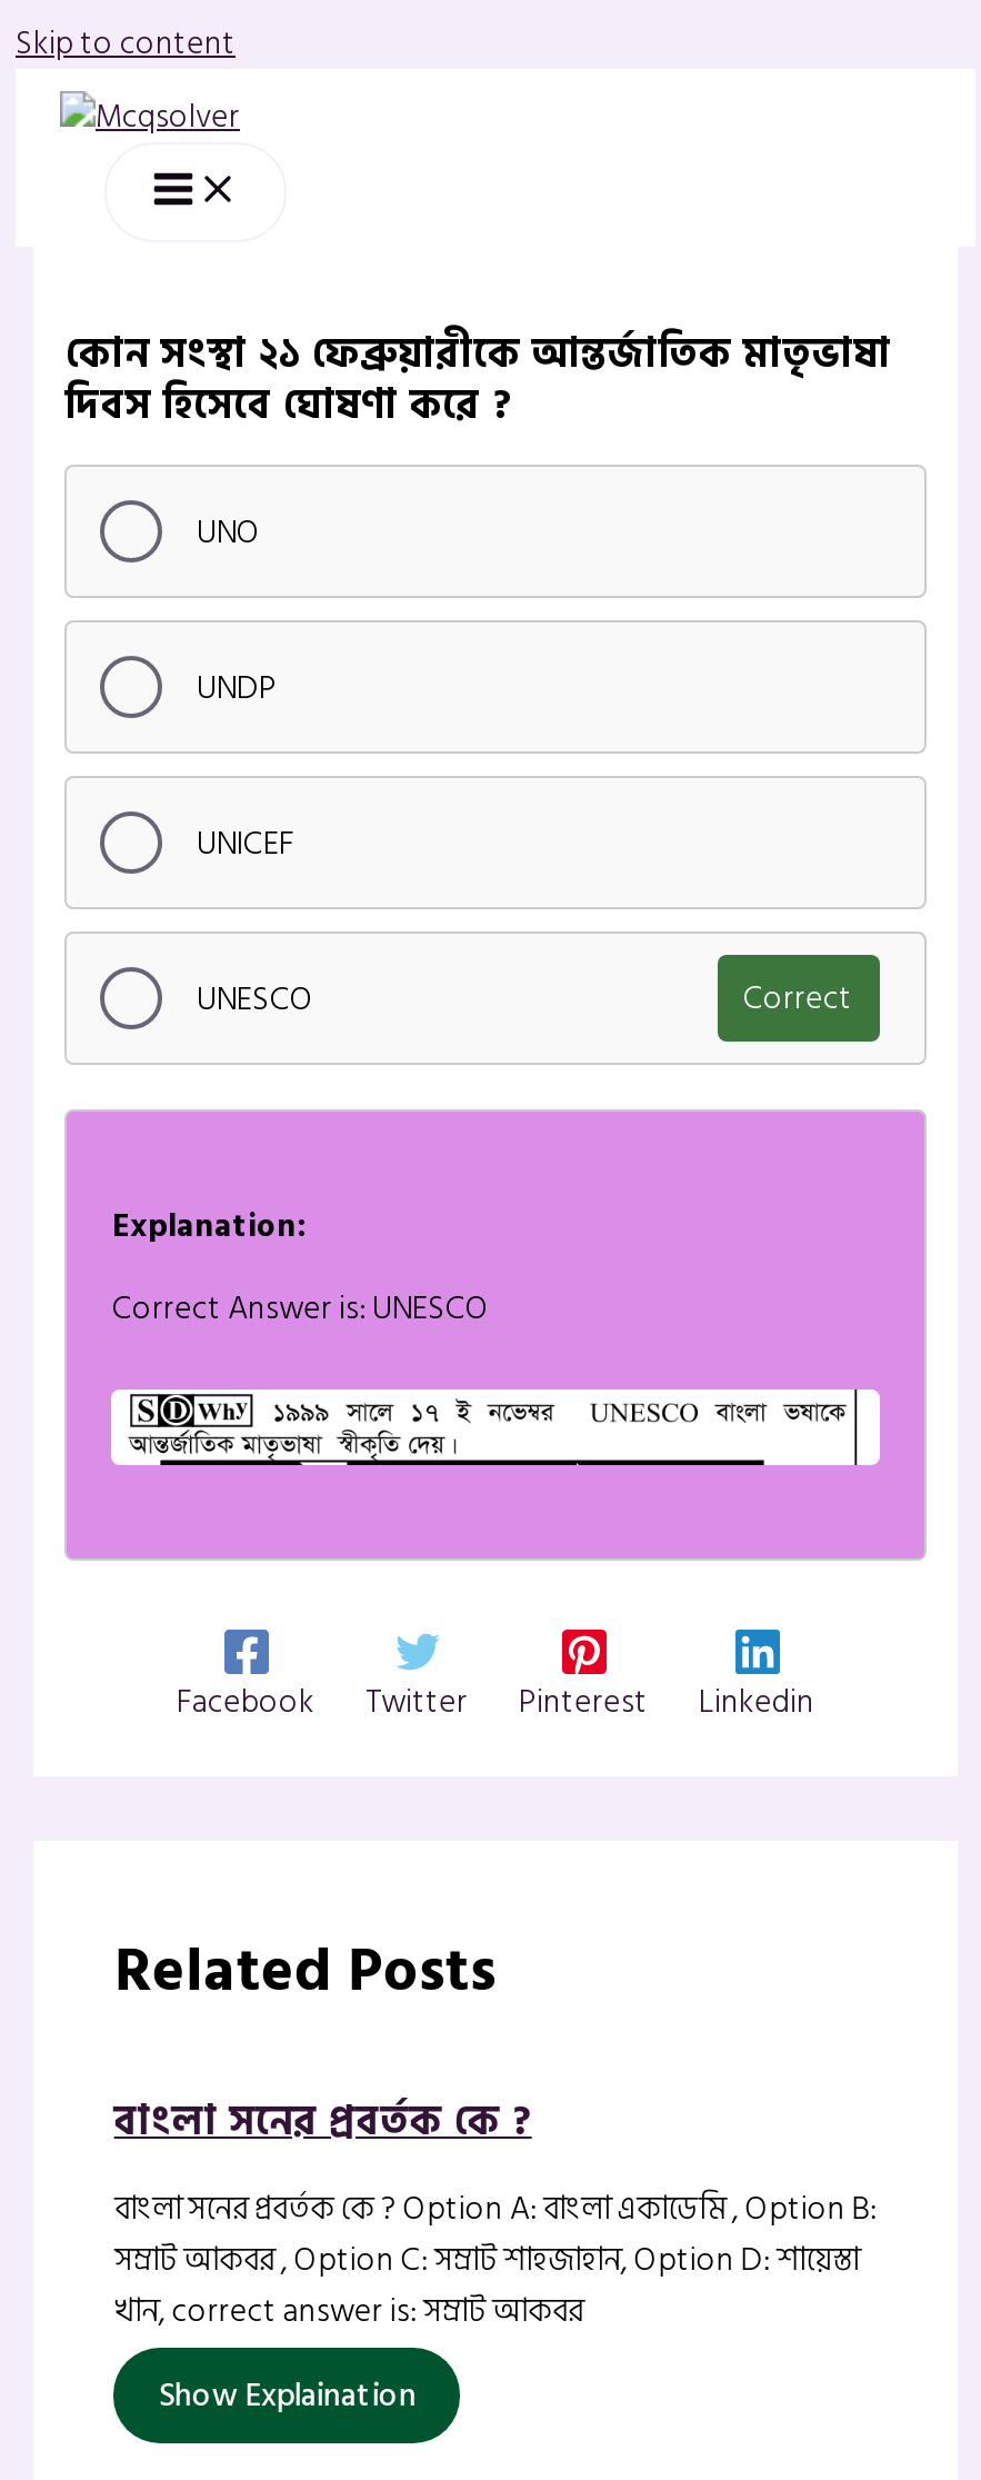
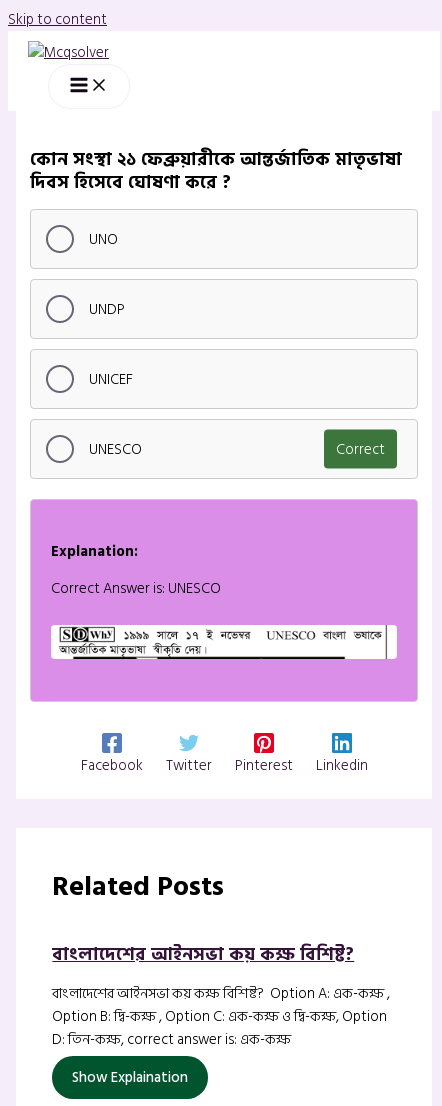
[114,2089,532,2154] বাংলা সনের প্রবর্তক কে ? -> [52,940,354,969] বাংলাদেশের আইনসভা কয় কক্ষ বিশিষ্ট?
[114,2183,876,2337] বাংলা সনের প্রবর্তক কে ? Option A: বাংলা একাডেমি , Option B: | সম্রাট আকবর , Option C: সম্রাট শাহজাহান, Option D: শায়েস্তা | খান, correct answer is: সম্রাট আকবর -> [52,982,390,1051] বাংলাদেশের আইনসভা কয় কক্ষ বিশিষ্ট? Option A: এক-কক্ষ , | Option B: দ্বি-কক্ষ , Option C: এক-কক্ষ ও দ্বি-কক্ষ, Option | D: তিন-কক্ষ, correct answer is: এক-কক্ষ

